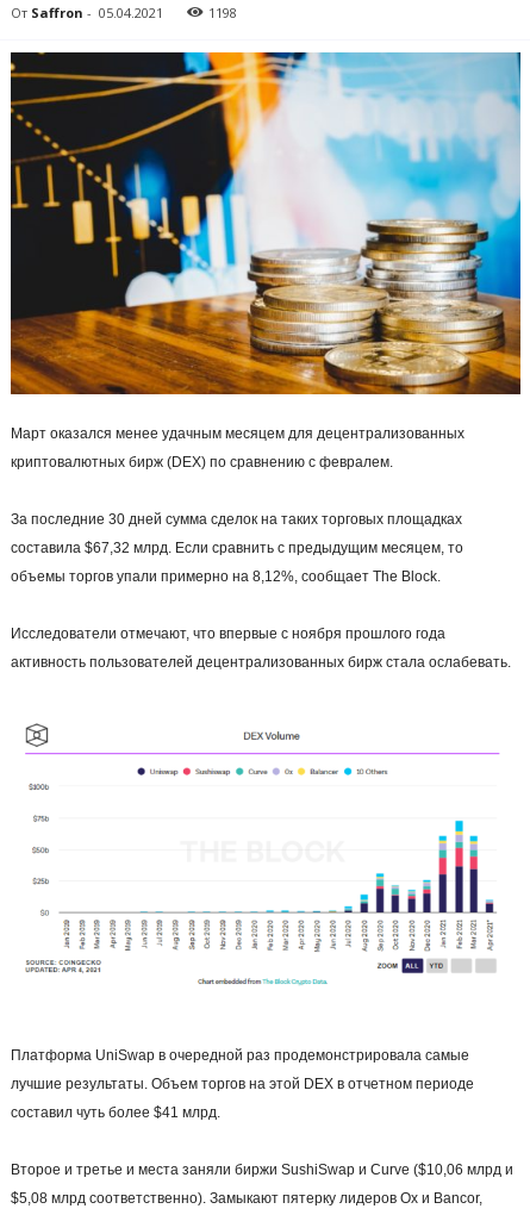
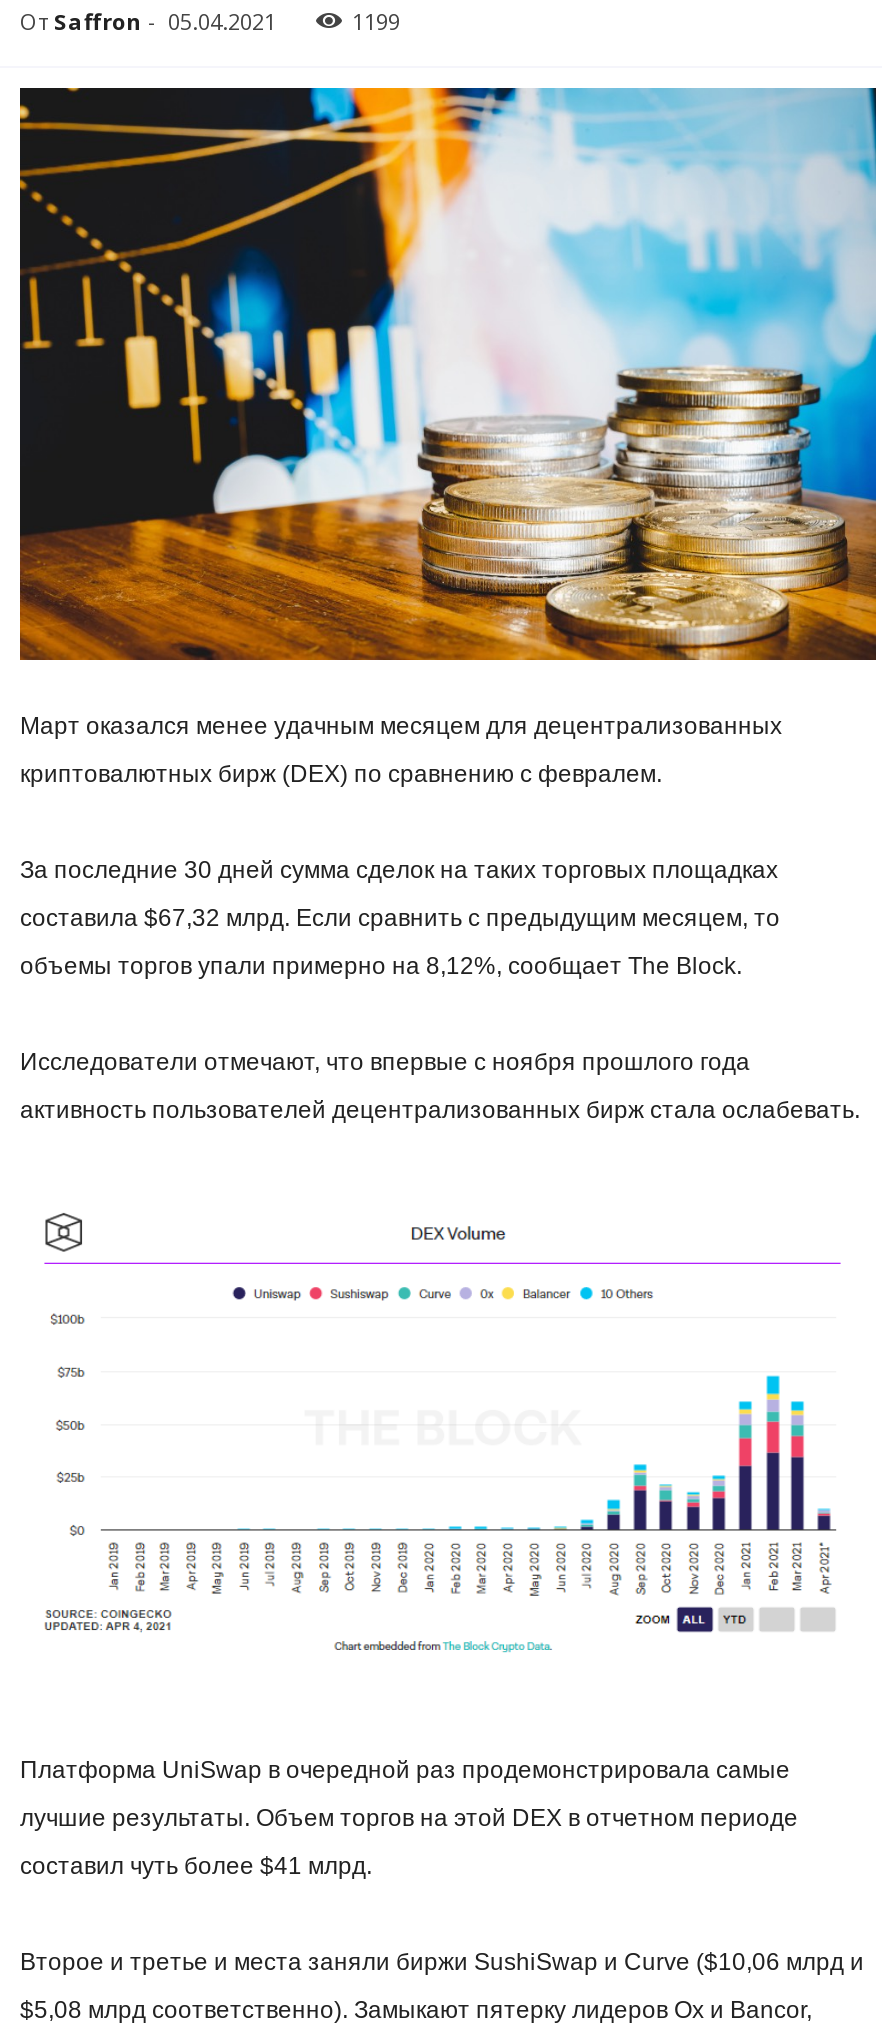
[208,4,237,21] 1198 -> [352,6,400,36] 1199

